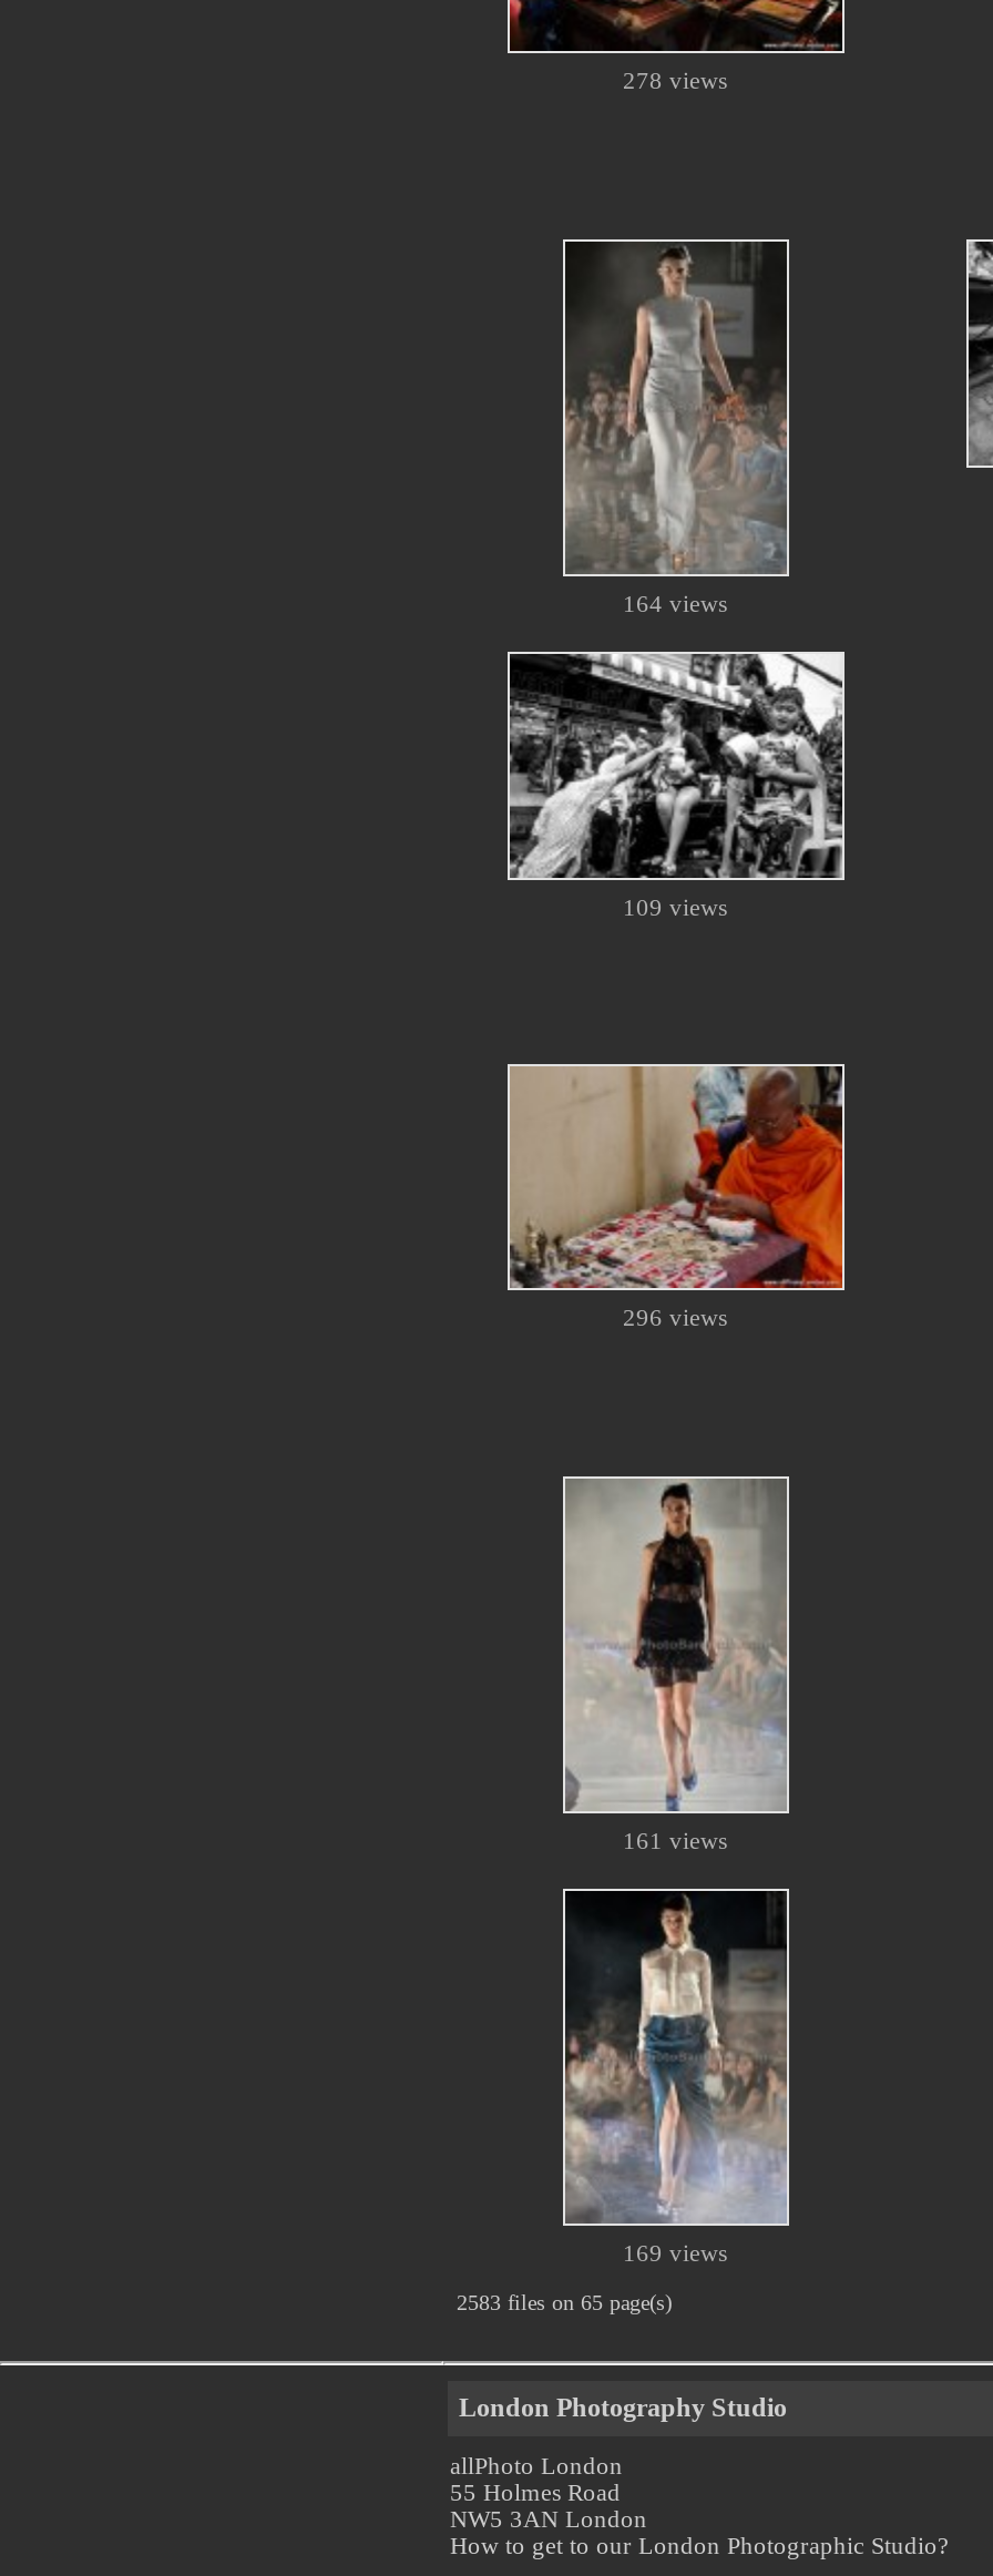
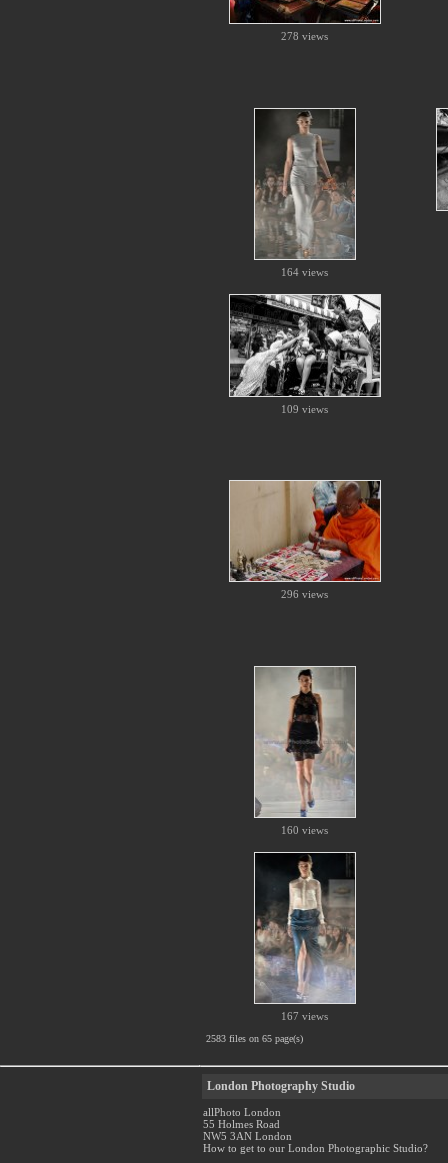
[623,1827,727,1853] 161 views -> [281,824,328,836] 160 views
[623,2239,727,2266] 169 views -> [281,1010,328,1022] 167 views

